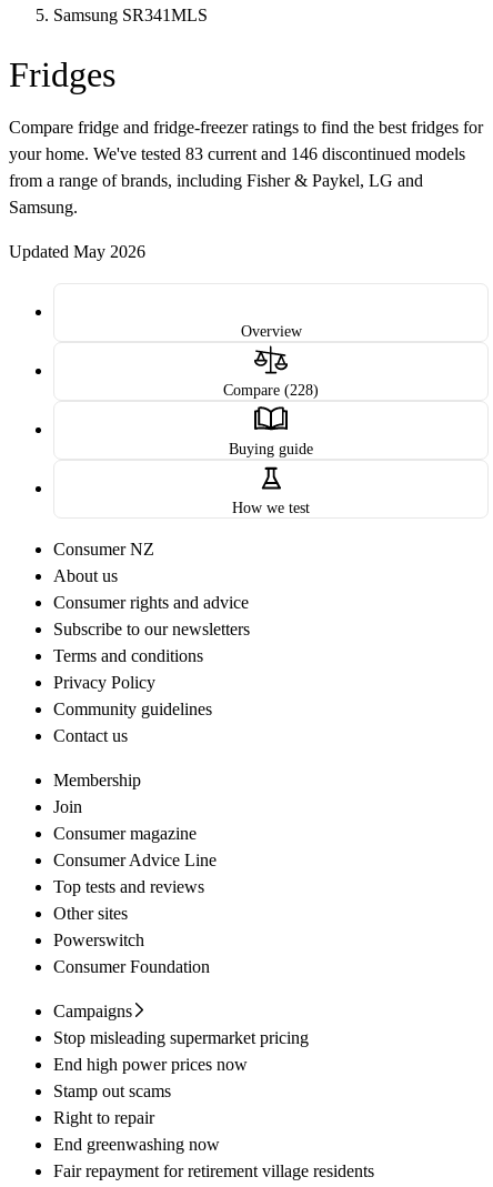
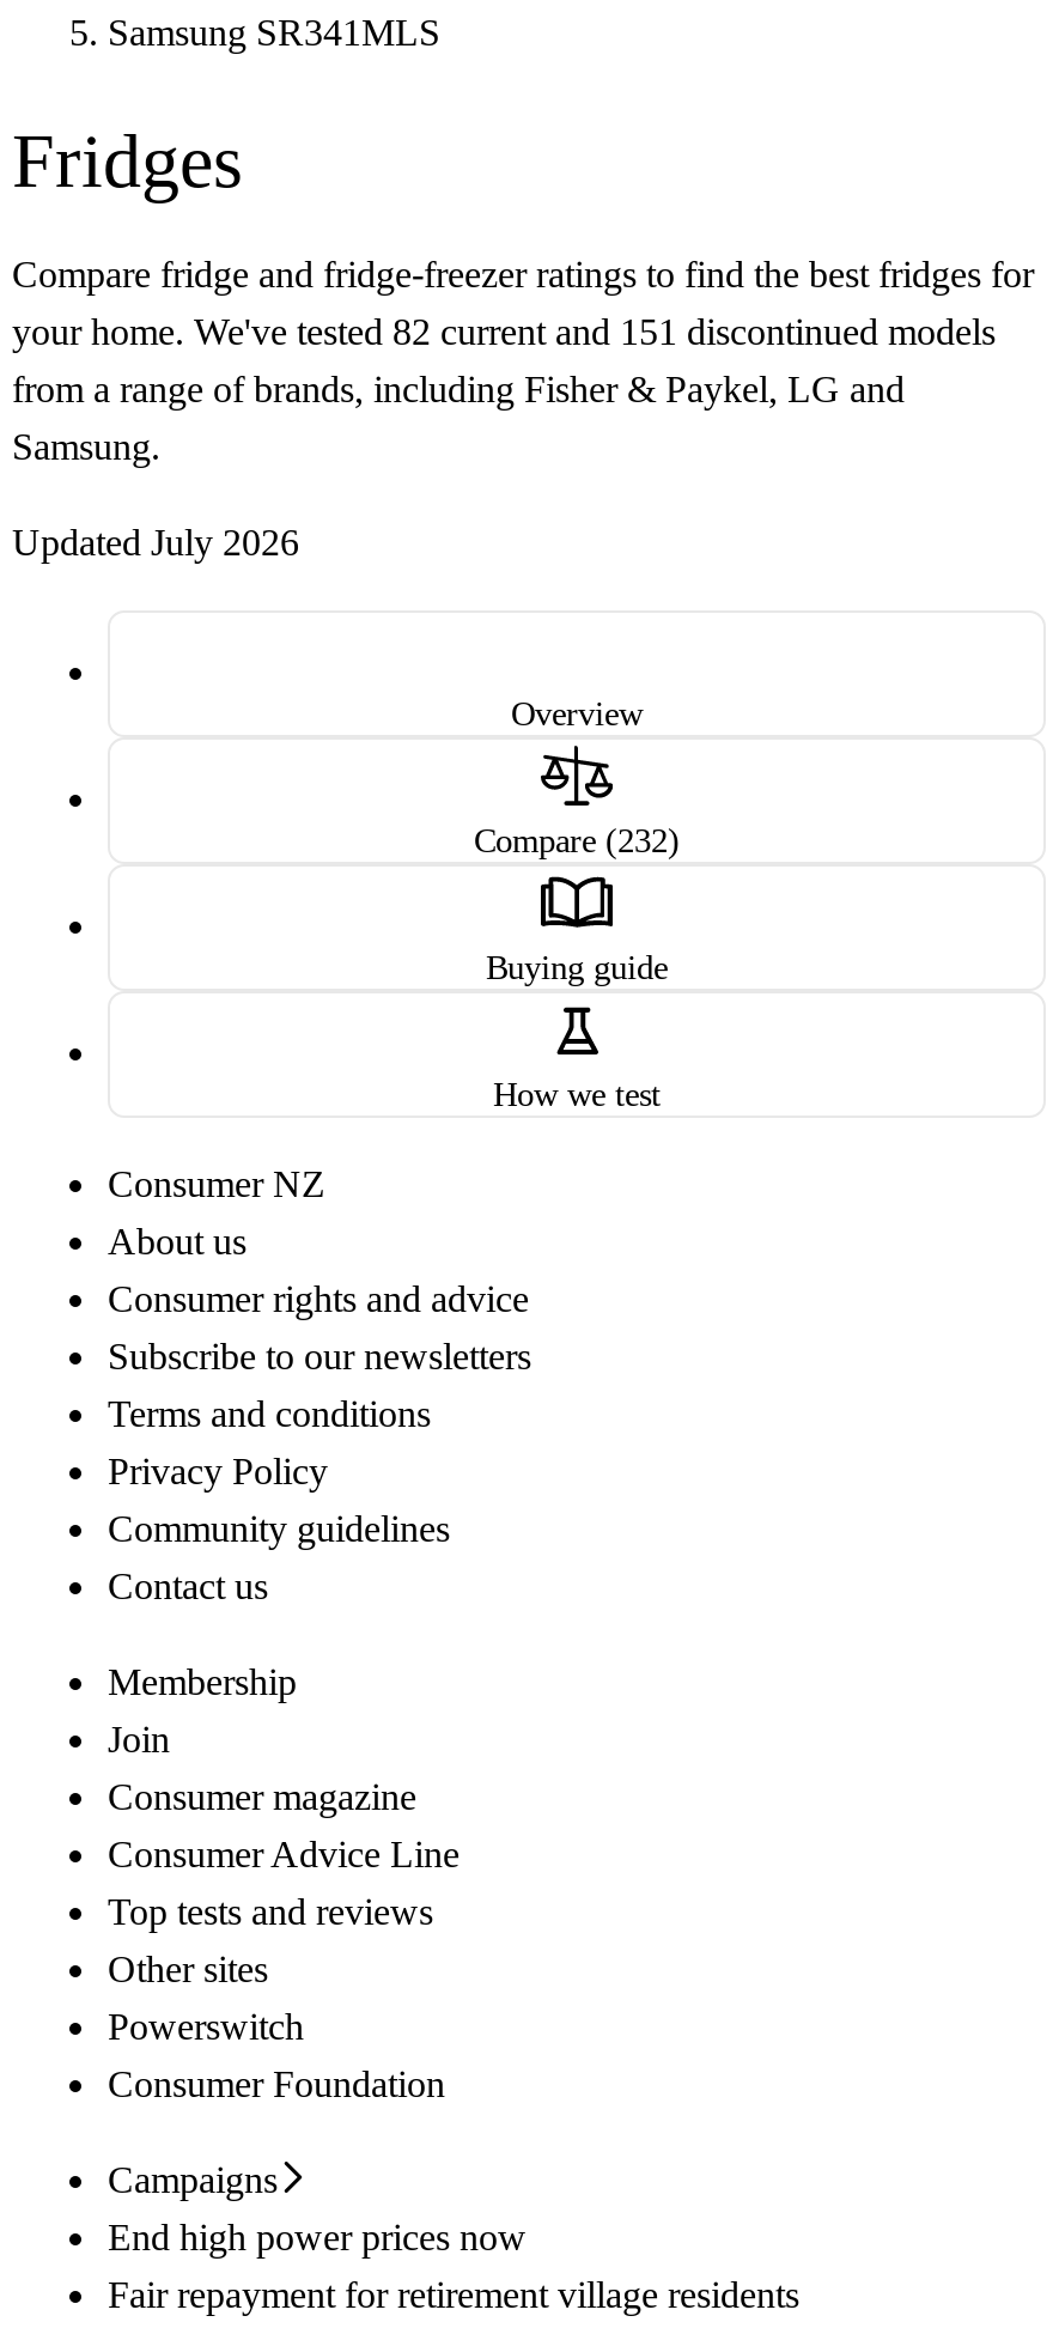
[9,145,465,164] your home. We've tested 83 current and 146 discontinued models -> [12,312,996,353] your home. We've tested 82 current and 151 discontinued models
[9,243,145,261] Updated May 2026 -> [12,523,299,564] Updated July 2026
[223,381,319,399] Compare (228) -> [474,822,680,860] Compare (232)
[53,1029,309,1048] Stop misleading supermarket pricing -> none
[53,1082,220,1154] Stamp out scams | Right to repair | End greenwashing now -> none

